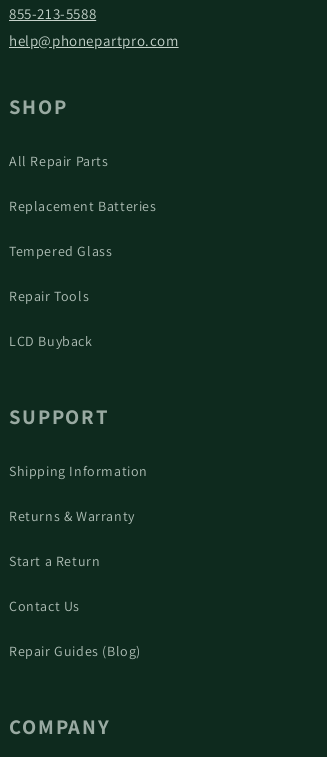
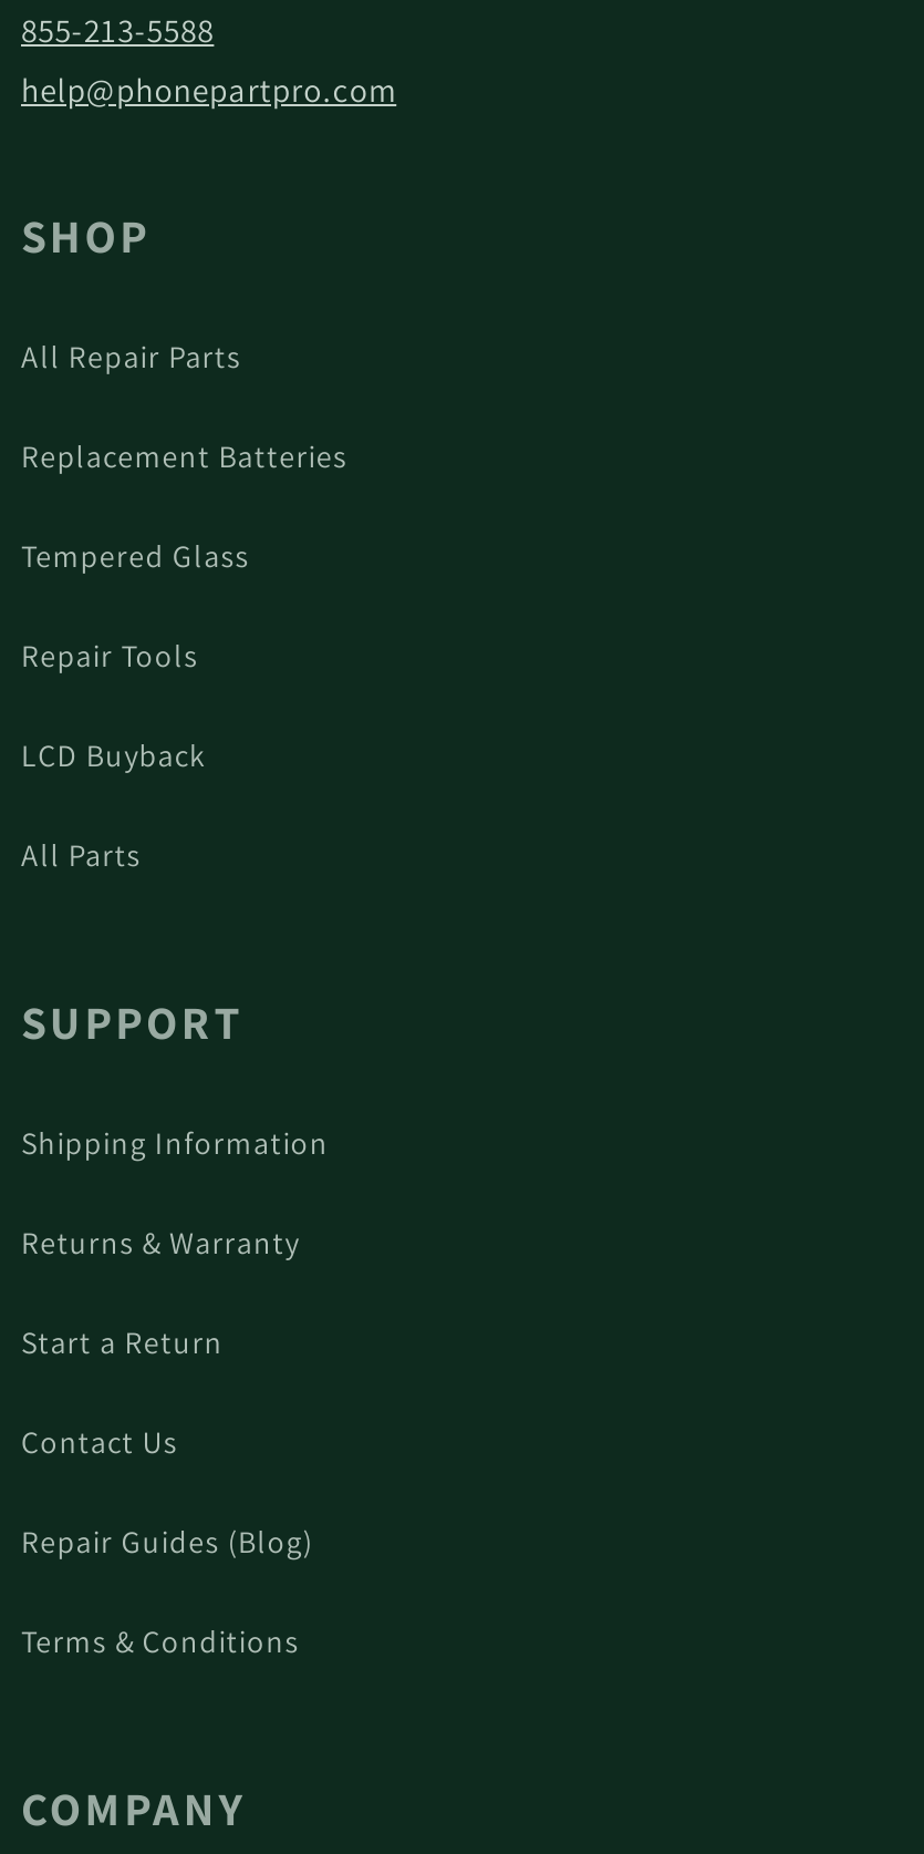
none -> [21,835,141,875] All Parts
none -> [21,1621,299,1661] Terms & Conditions

